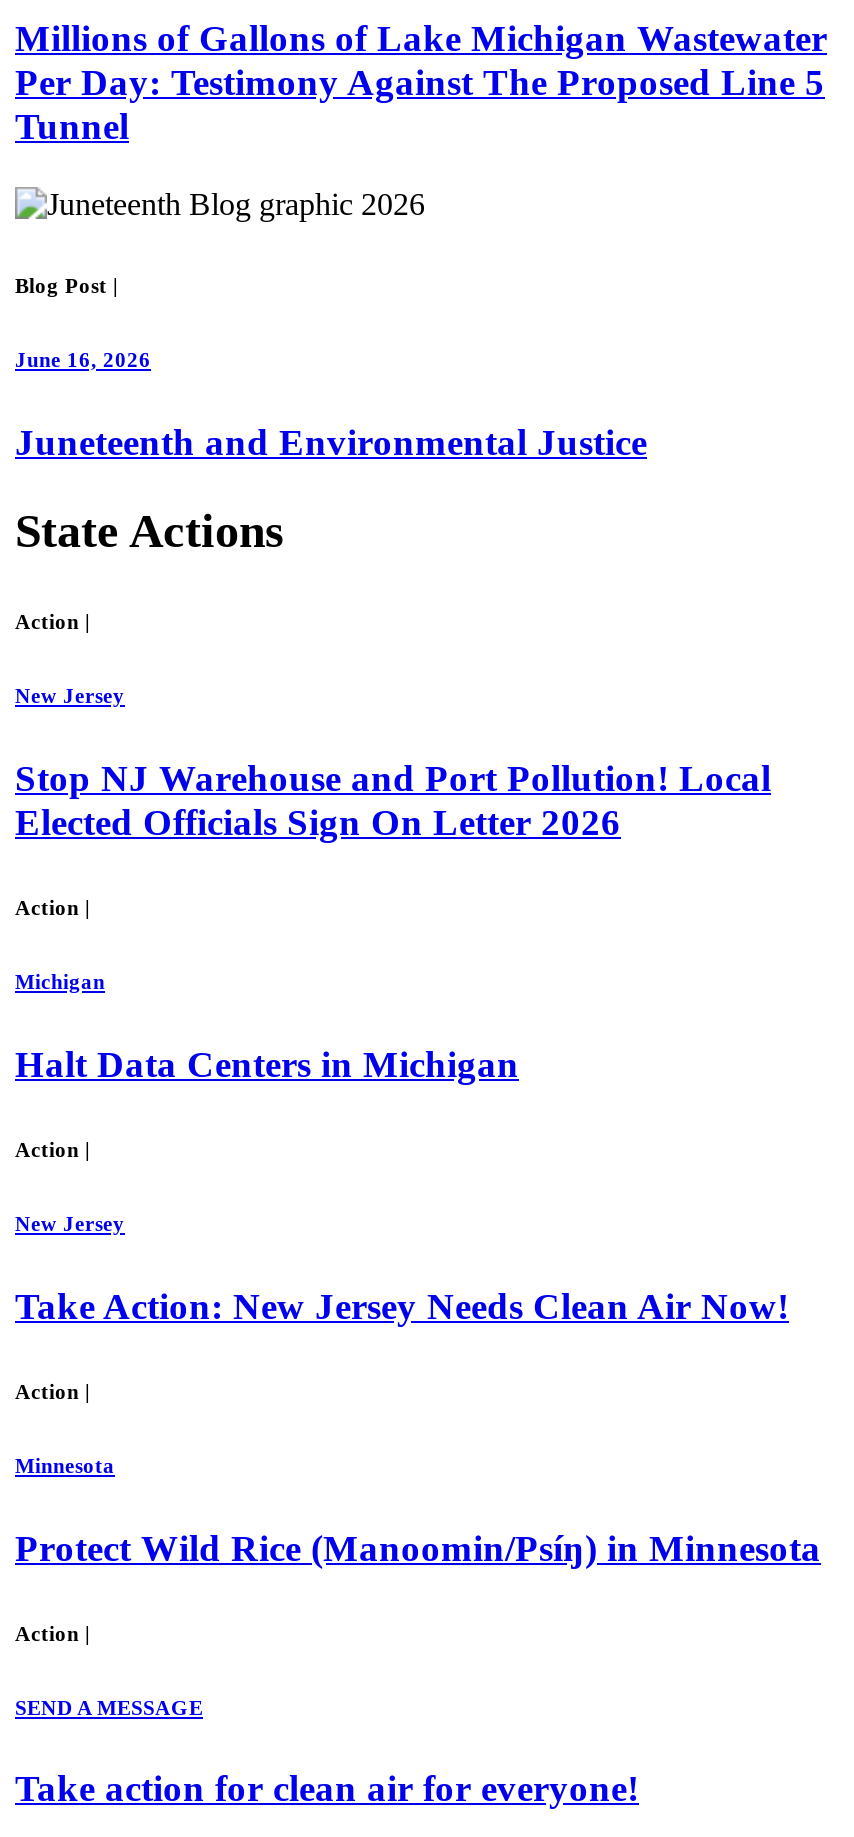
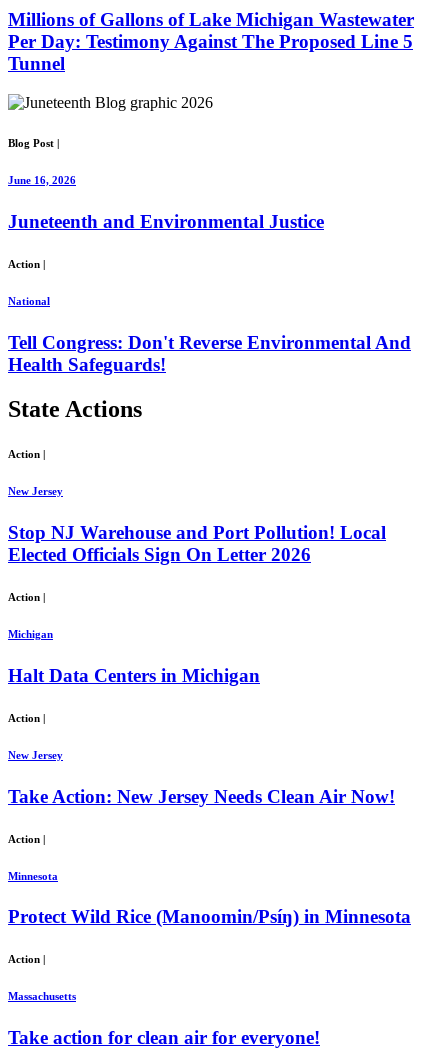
none -> [8,258,411,375] Action | National | Tell Congress: Don't Reverse Environmental And | Health Safeguards!
[15,1694,203,1718] SEND A MESSAGE -> [8,990,76,1002] Massachusetts

